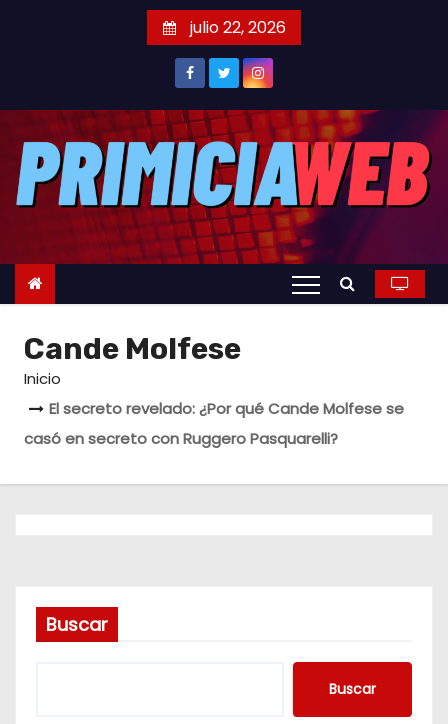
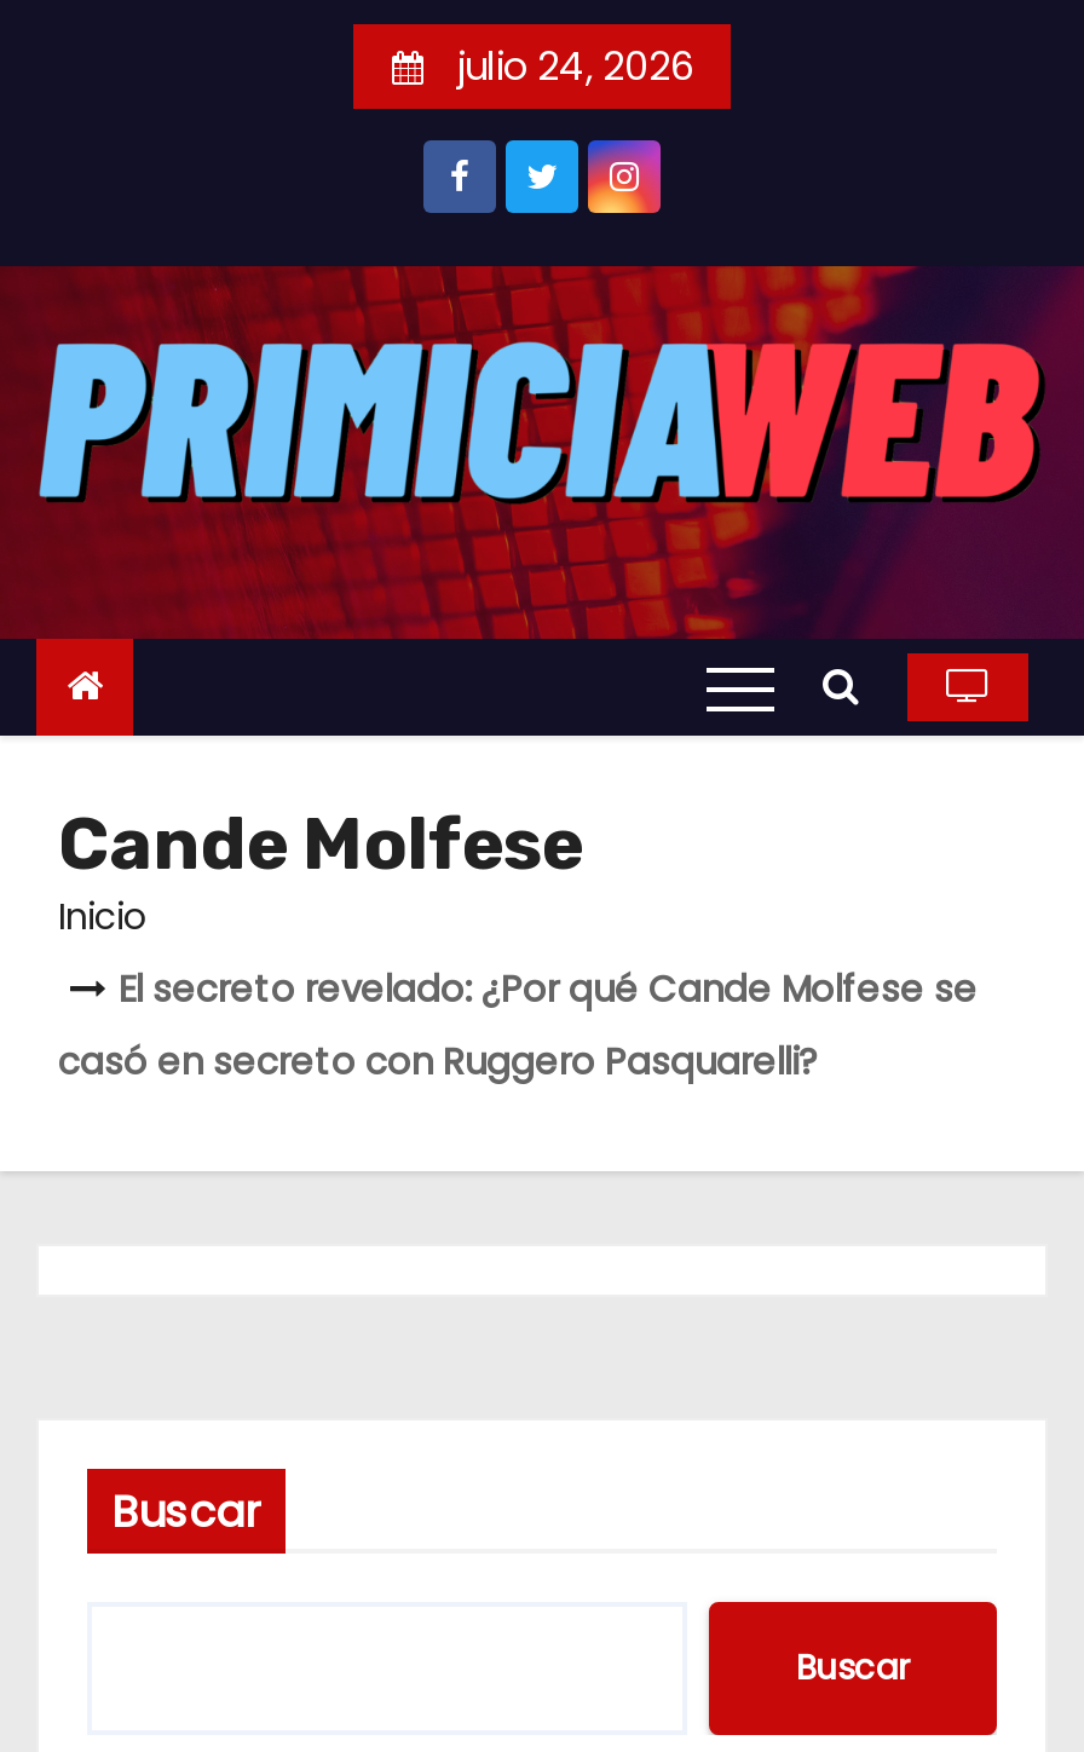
[186,16,286,39] julio 22, 2026 -> [448,39,694,94] julio 24, 2026

